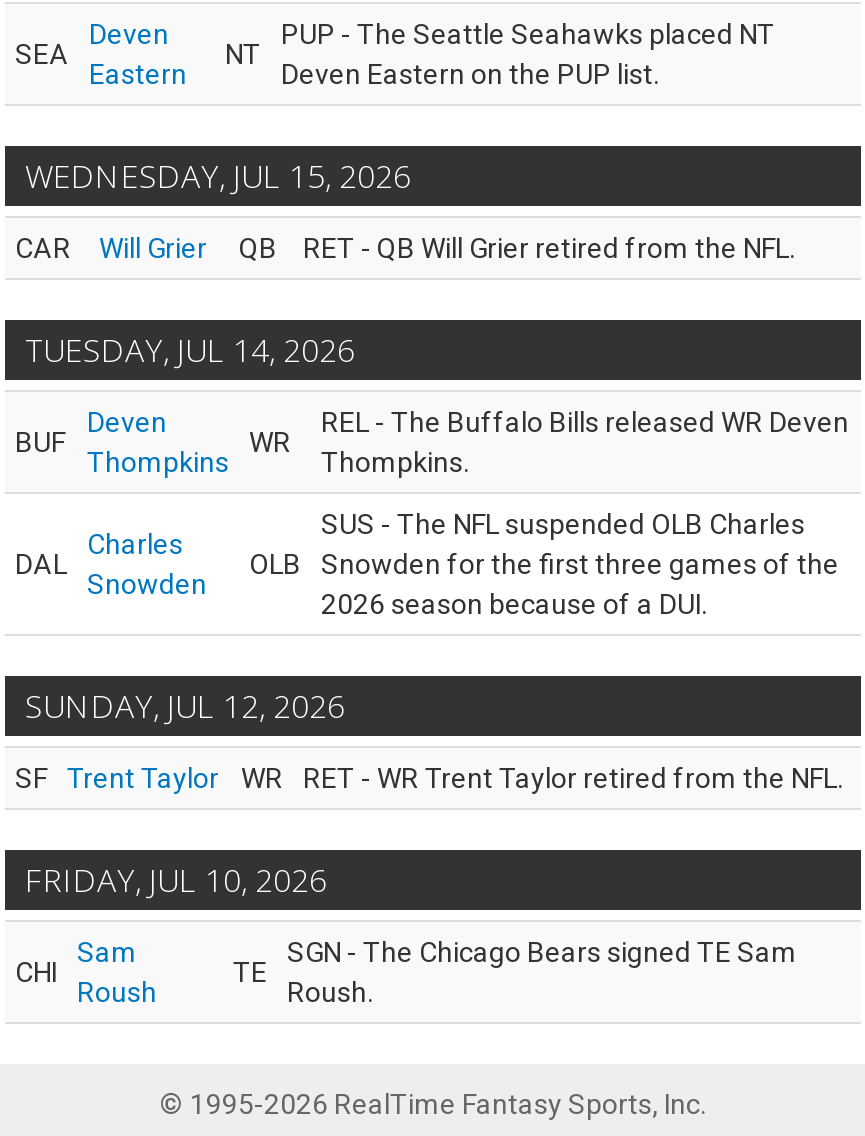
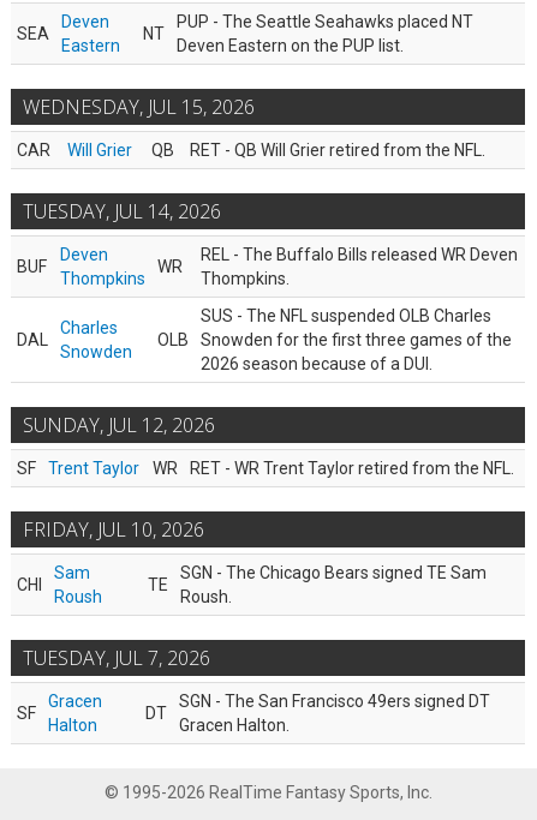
none -> [17,645,210,723] TUESDAY, JUL 7, 2026 | SF
none -> [48,692,102,735] Gracen | Halton
none -> [145,704,167,723] DT
none -> [179,692,490,735] SGN - The San Francisco 49ers signed DT | Gracen Halton.

